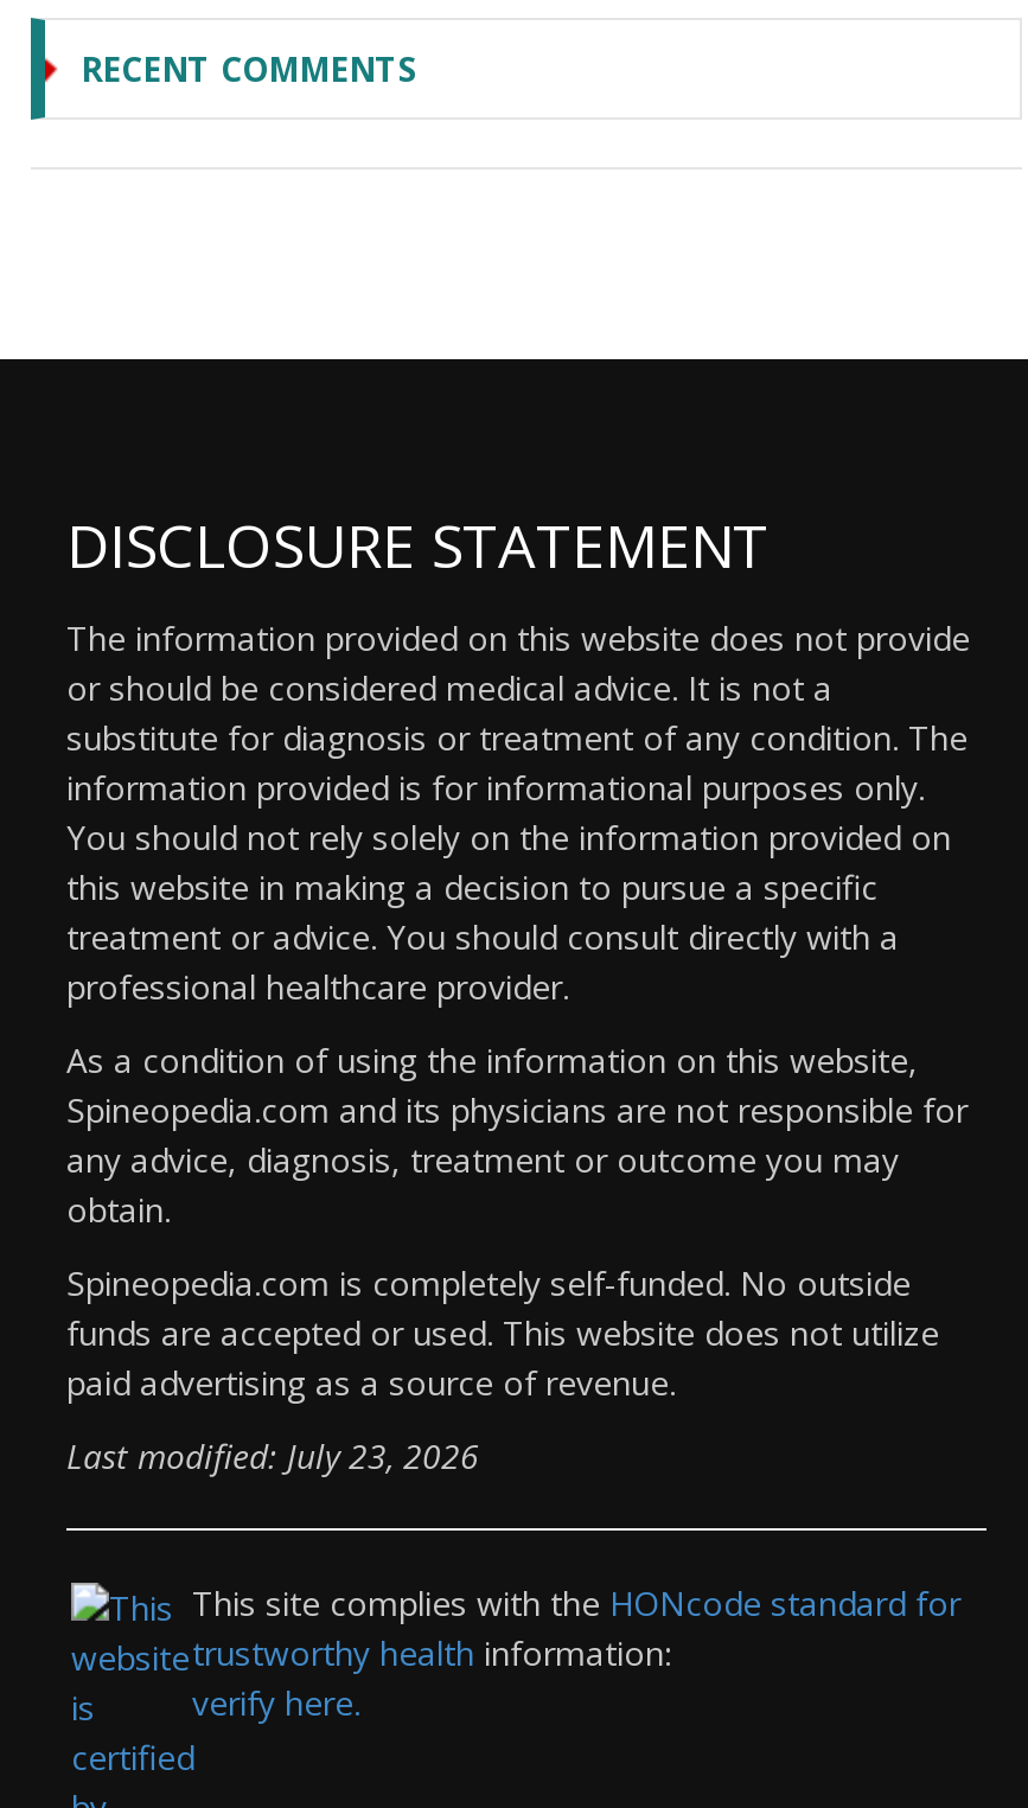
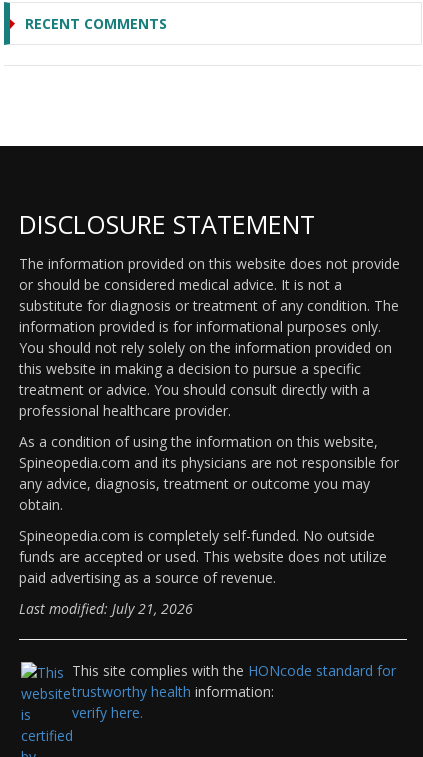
[66,1433,479,1478] Last modified: July 23, 2026 -> [19,599,193,618] Last modified: July 21, 2026

